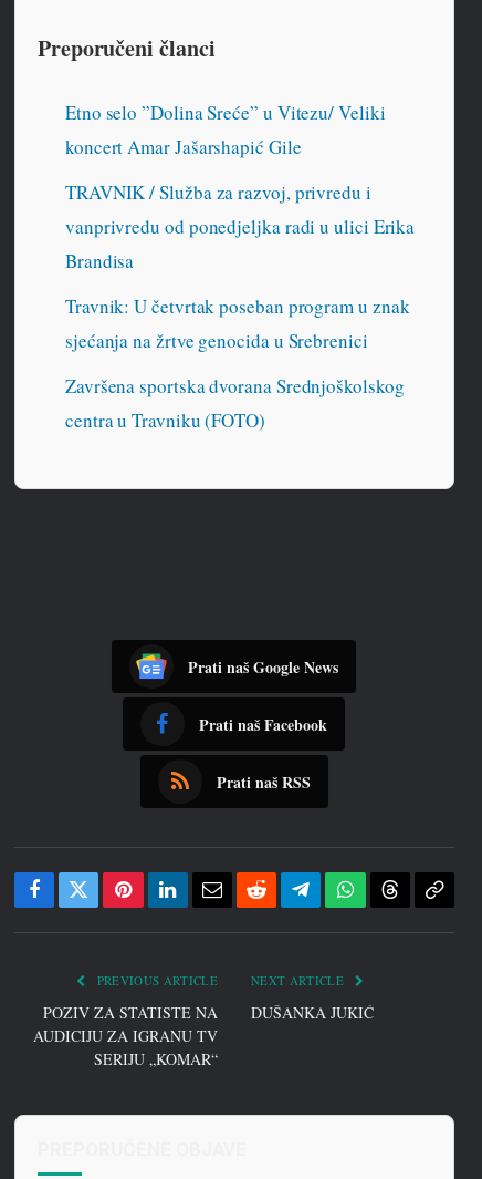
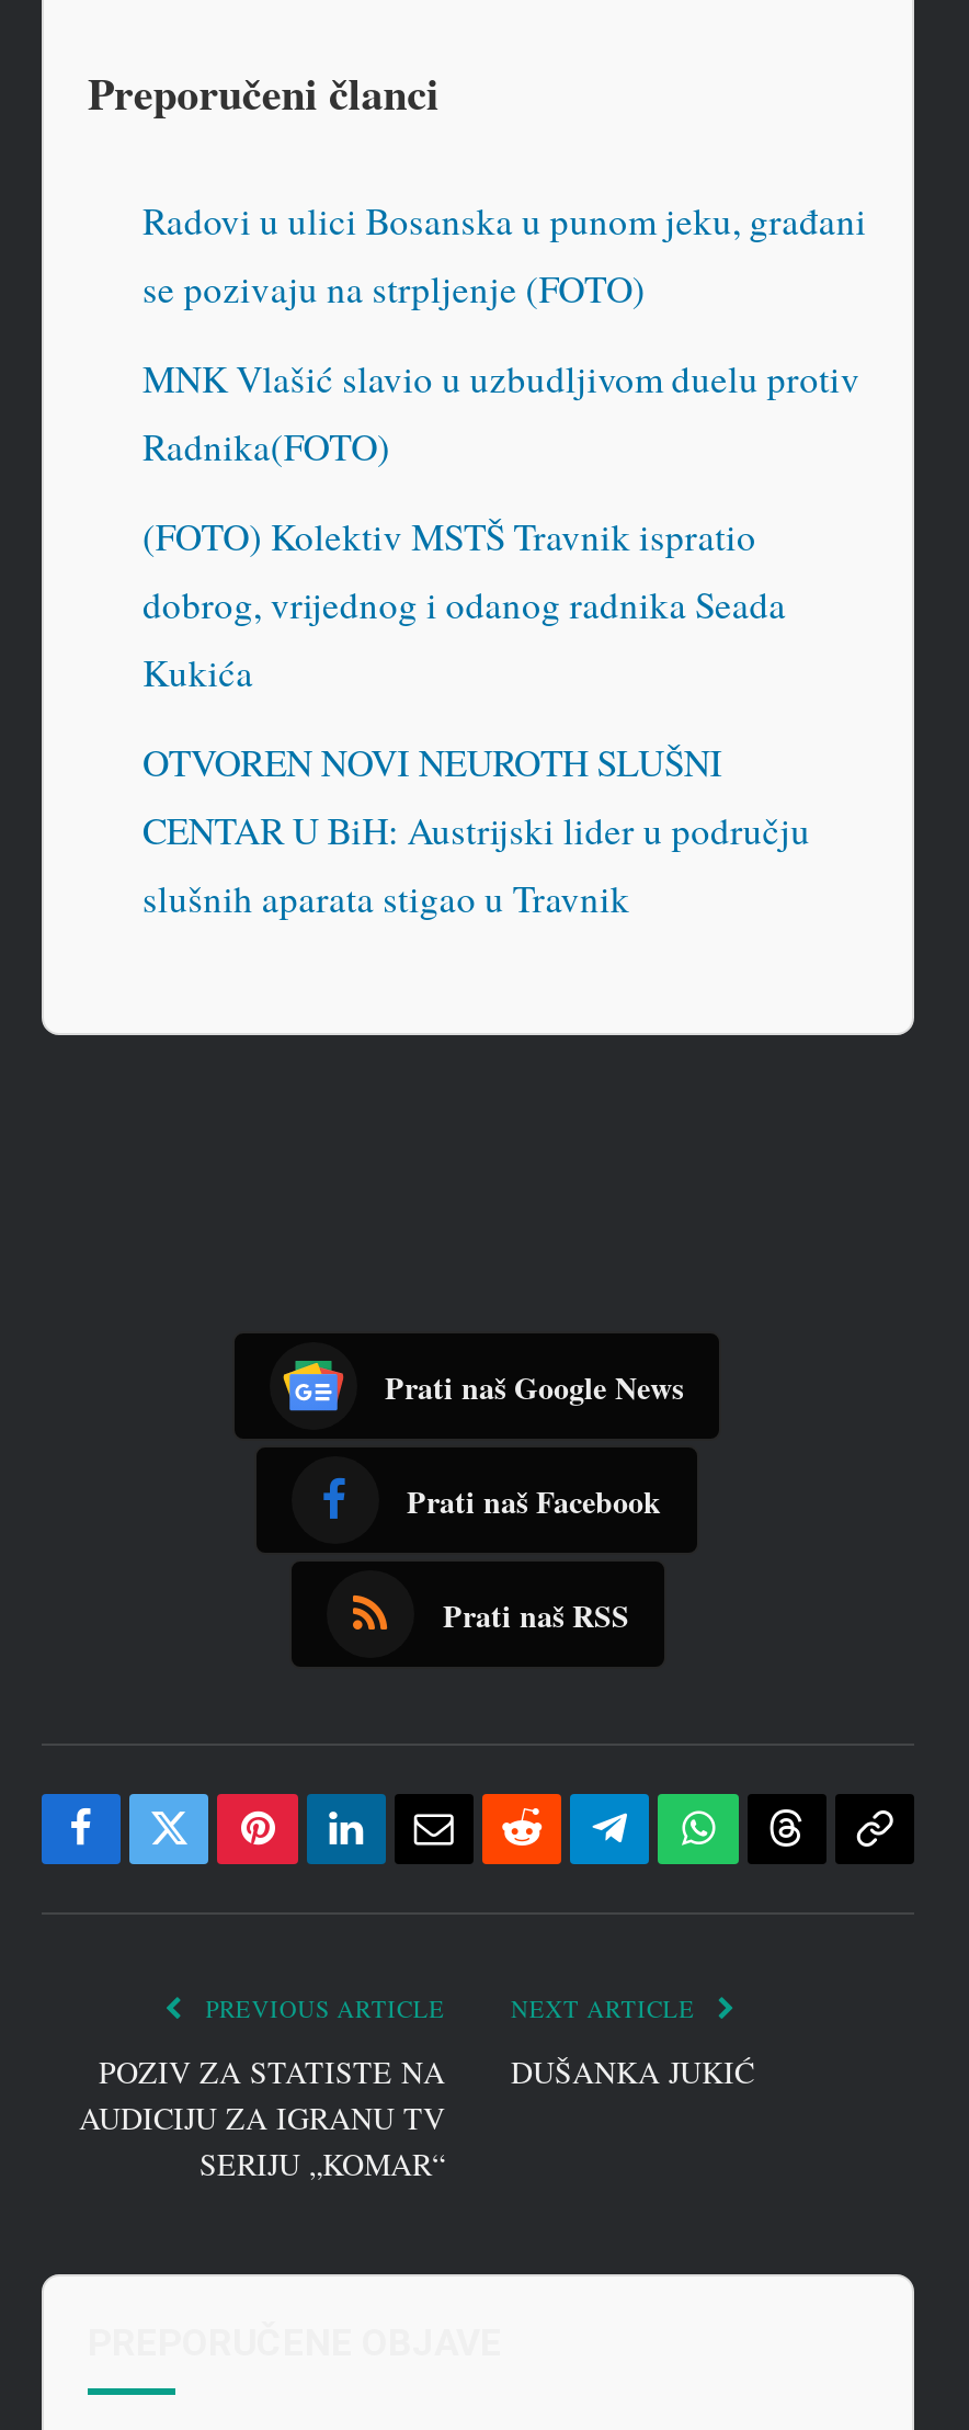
[65,99,385,159] Etno selo ”Dolina Sreće” u Vitezu/ Veliki | koncert Amar Jašarshapić Gile -> [142,195,866,313] Radovi u ulici Bosanska u punom jeku, građani | se pozivaju na strpljenje (FOTO)
[65,179,415,273] TRAVNIK / Služba za razvoj, privredu i | vanprivredu od ponedjeljka radi u ulici Erika | Brandisa -> [142,353,860,471] MNK Vlašić slavio u uzbudljivom duelu protiv | Radnika(FOTO)
[65,293,409,353] Travnik: U četvrtak poseban program u znak | sjećanja na žrtve genocida u Srebrenici -> [142,511,786,697] (FOTO) Kolektiv MSTŠ Travnik ispratio | dobrog, vrijednog i odanog radnika Seada | Kukića
[65,373,404,433] Završena sportska dvorana Srednjoškolskog | centra u Travniku (FOTO) -> [142,736,810,923] OTVOREN NOVI NEUROTH SLUŠNI | CENTAR U BiH: Austrijski lider u području | slušnih aparata stigao u Travnik

